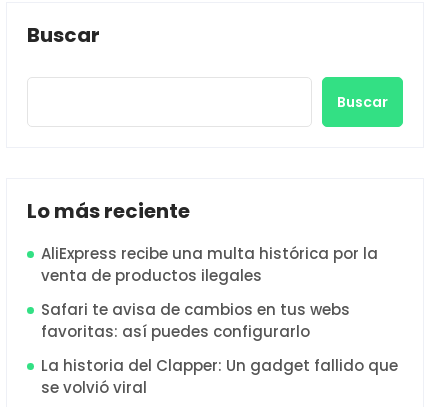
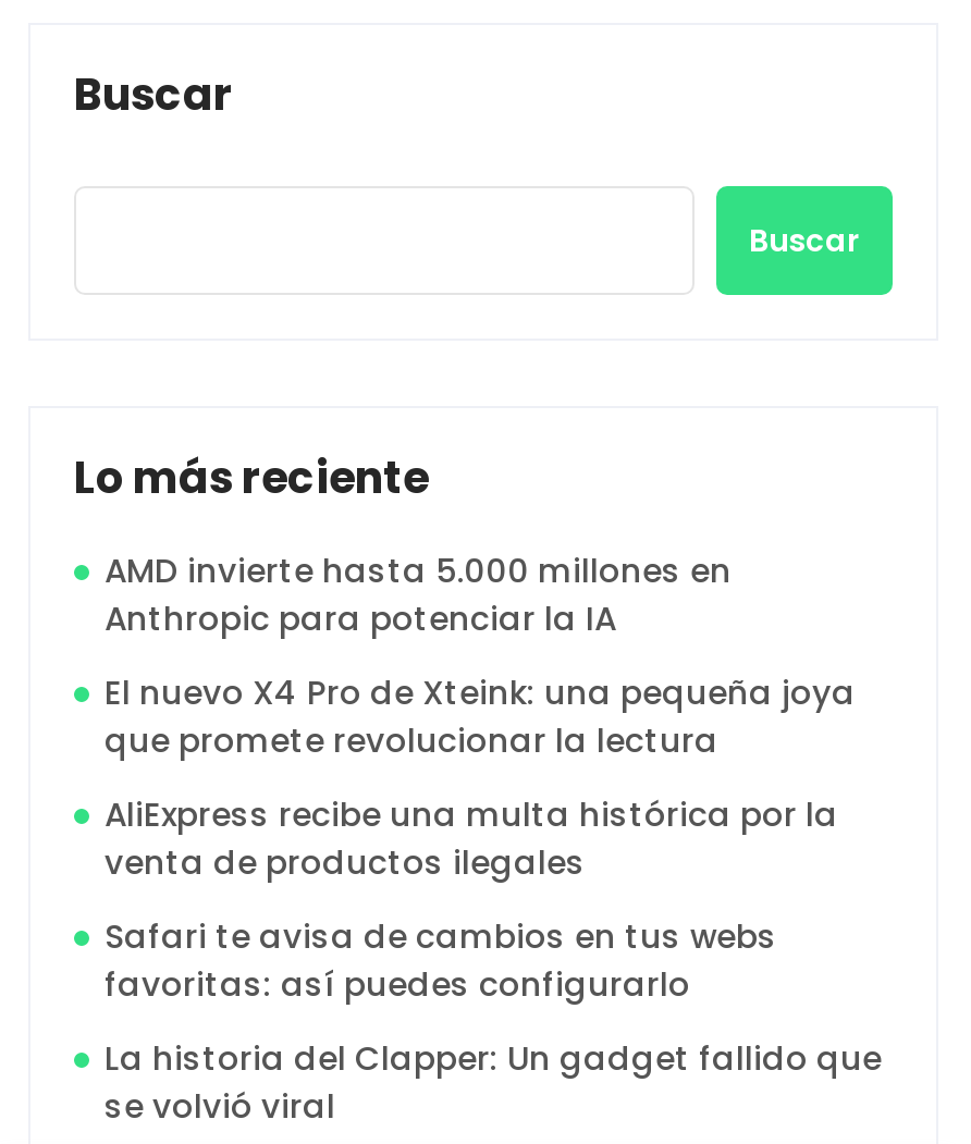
none -> [105,548,856,763] AMD invierte hasta 5.000 millones en | Anthropic para potenciar la IA | El nuevo X4 Pro de Xteink: una pequeña joya | que promete revolucionar la lectura

